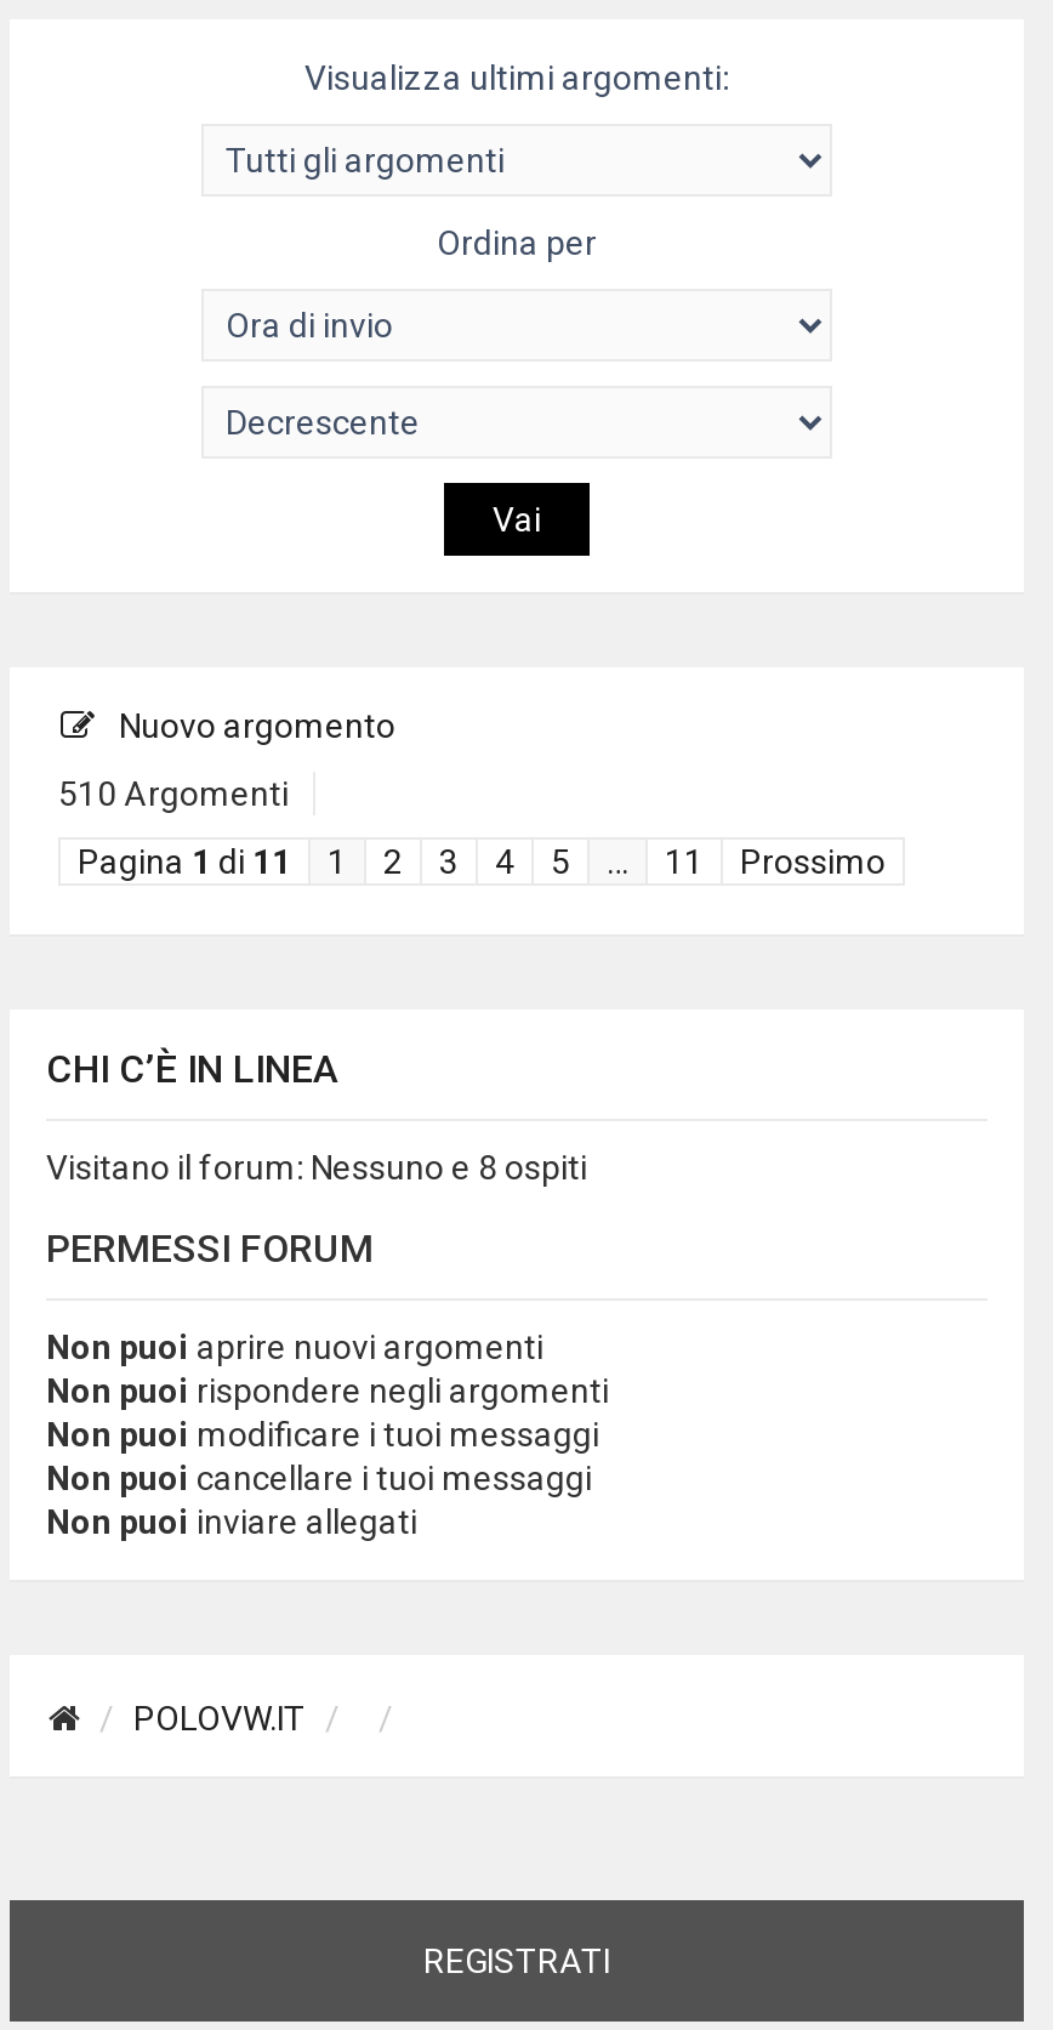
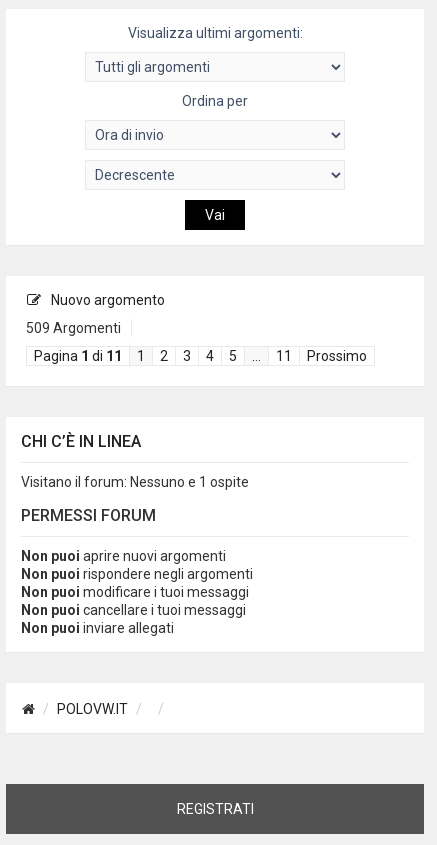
[58,774,289,813] 510 Argomenti -> [26,320,121,336] 509 Argomenti
[46,1148,587,1187] Visitano il forum: Nessuno e 8 ospiti -> [21,474,249,490] Visitano il forum: Nessuno e 1 ospite

